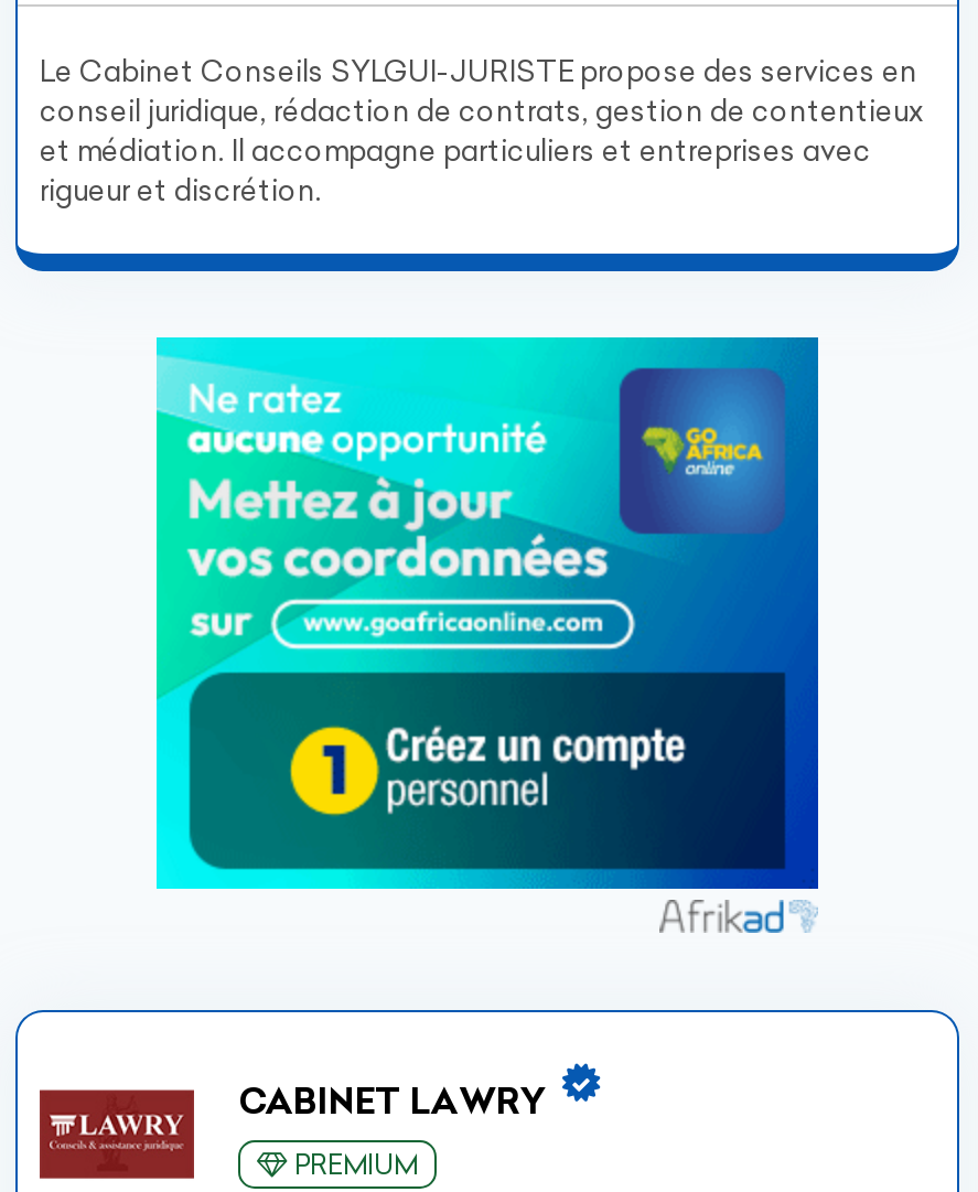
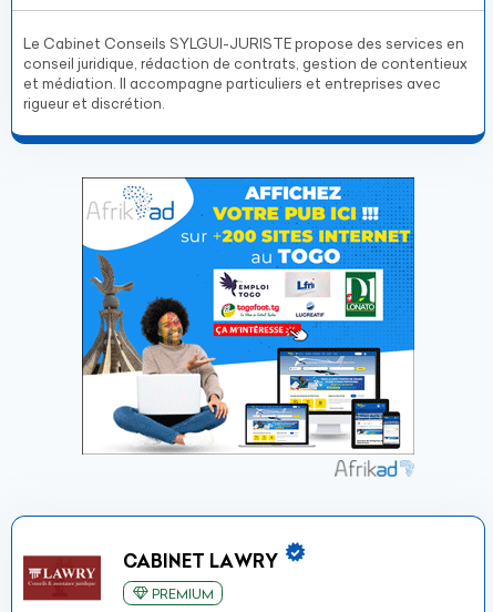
[154,335,820,891] [image] -> [81,176,415,455] [image]

